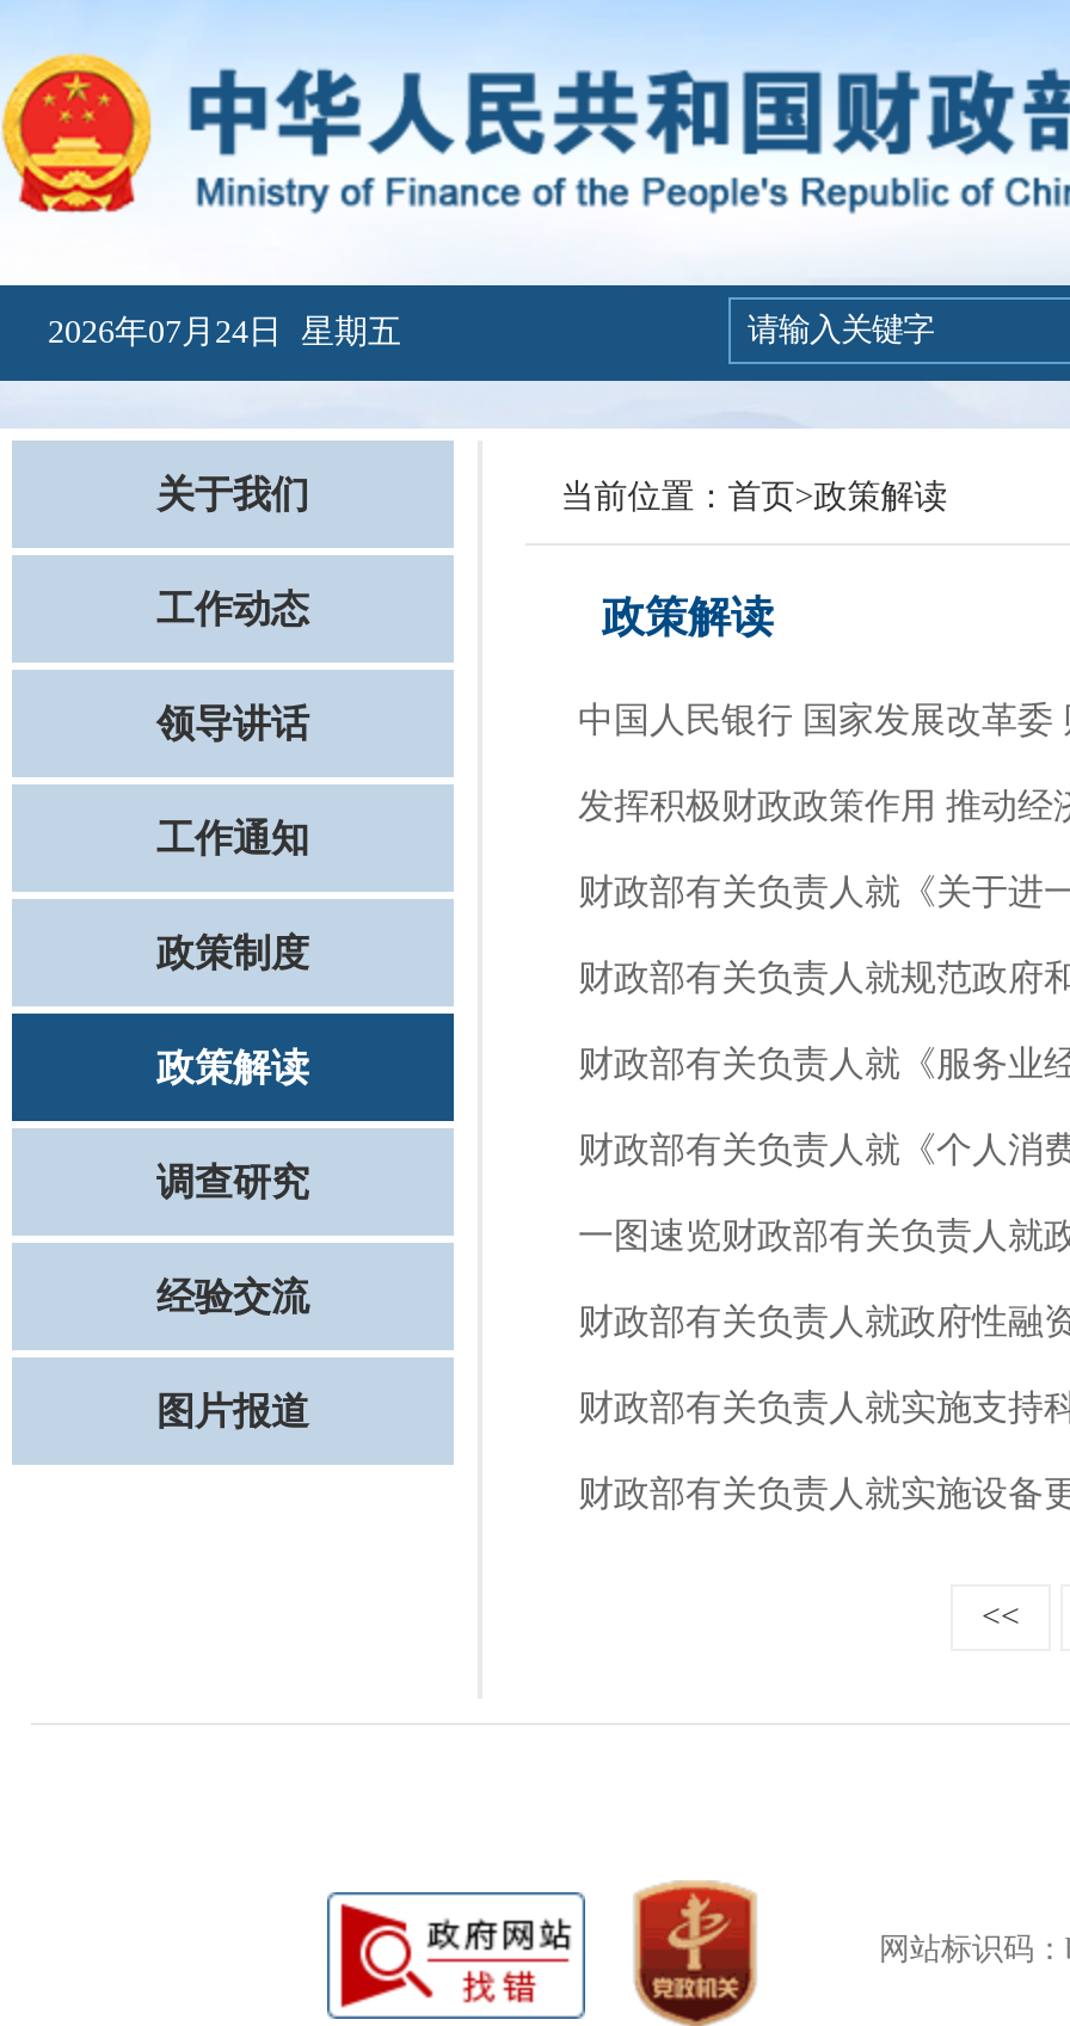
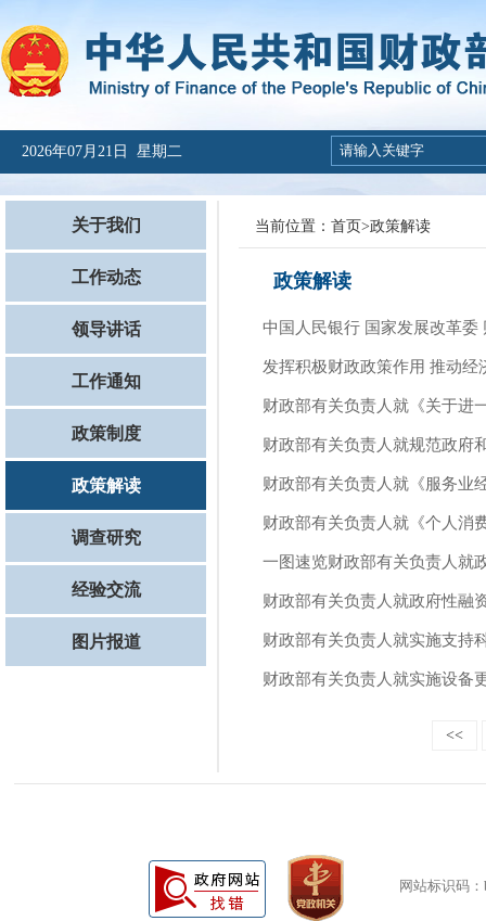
[48,314,401,350] 2026年07月24日 星期五 -> [22,143,182,159] 2026年07月21日 星期二

